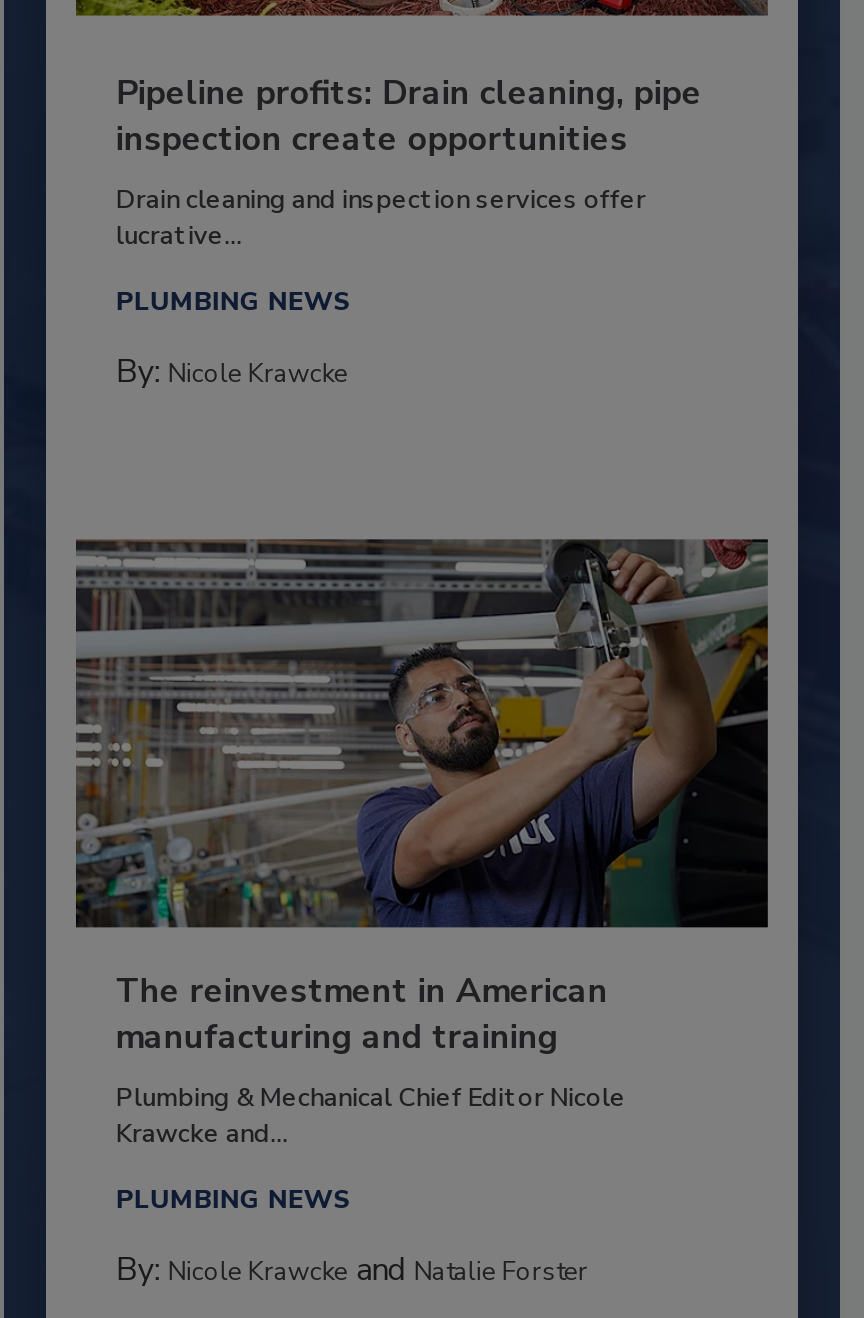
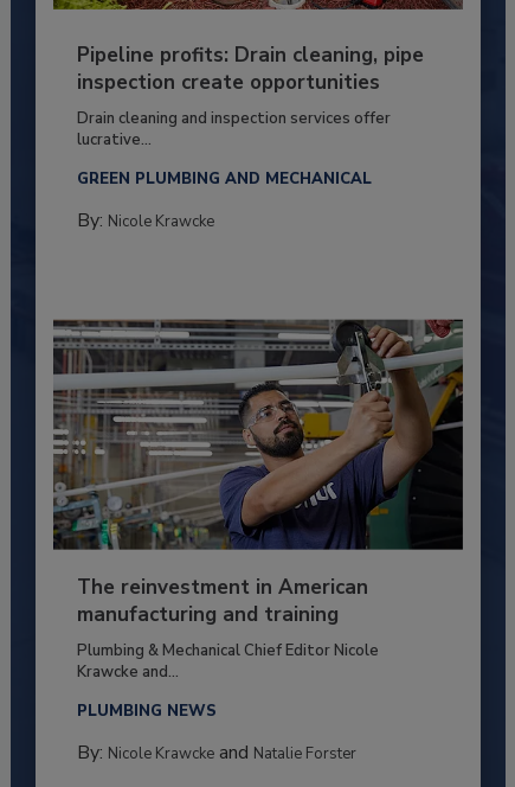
[116,284,352,320] PLUMBING NEWS -> [77,169,372,190] GREEN PLUMBING AND MECHANICAL

